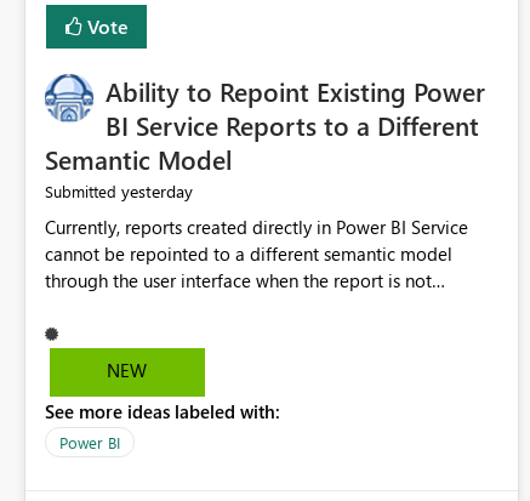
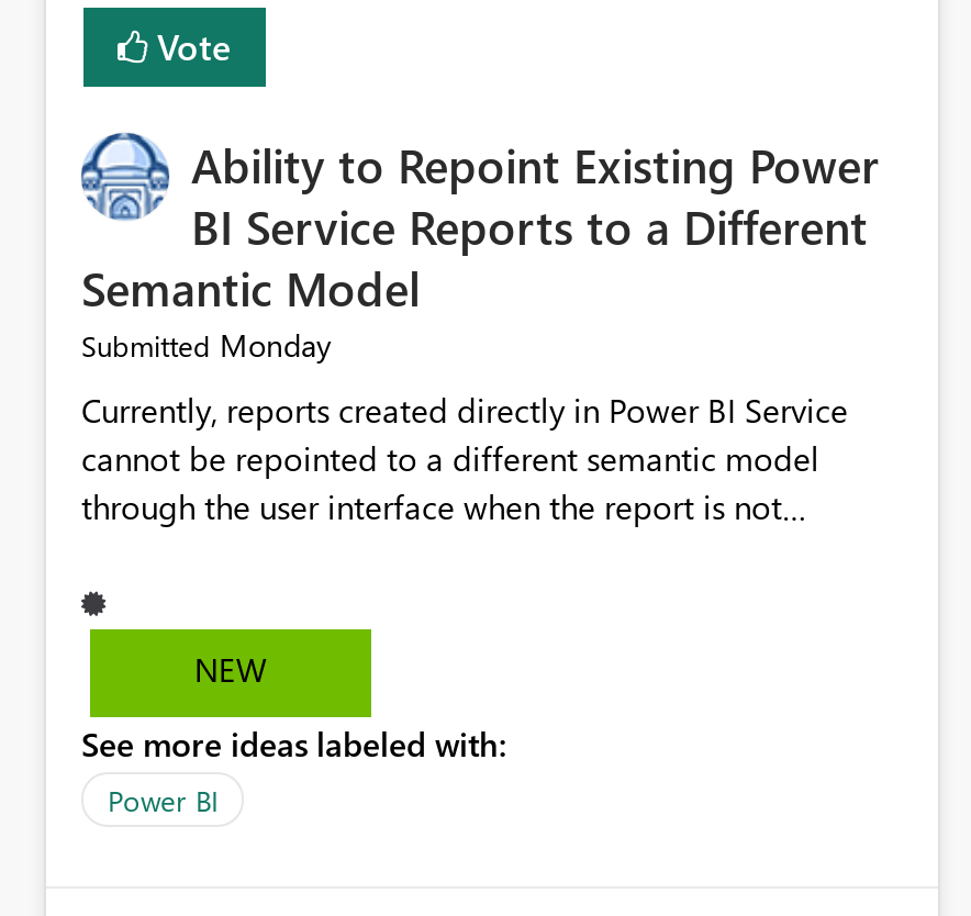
[45,180,193,203] Submitted yesterday -> [81,325,332,367] Submitted Monday

